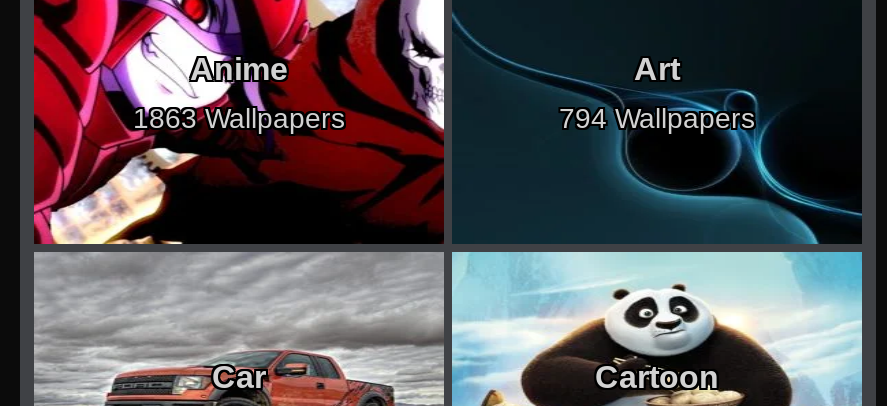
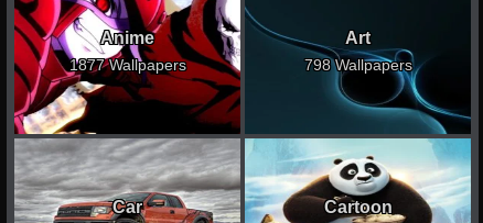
[133,102,345,134] 1863 Wallpapers -> [69,56,186,74] 1877 Wallpapers
[559,102,755,134] 794 Wallpapers -> [304,56,412,74] 798 Wallpapers

